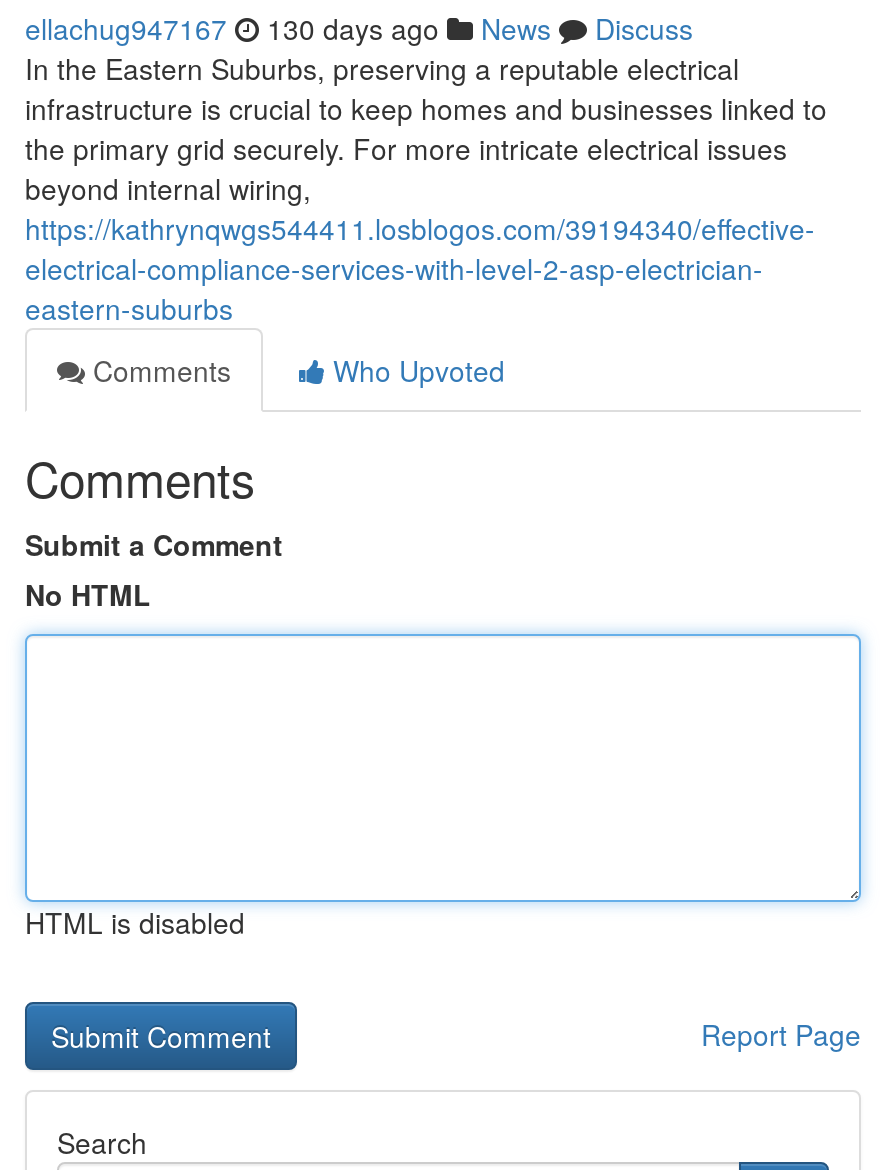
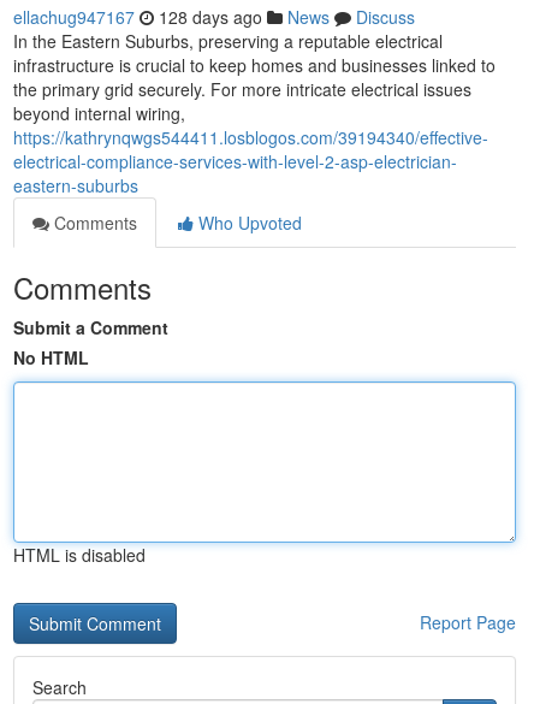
[25,8,693,48] ellachug947167 130 days ago News Discuss -> [13,5,415,29] ellachug947167 128 days ago News Discuss

